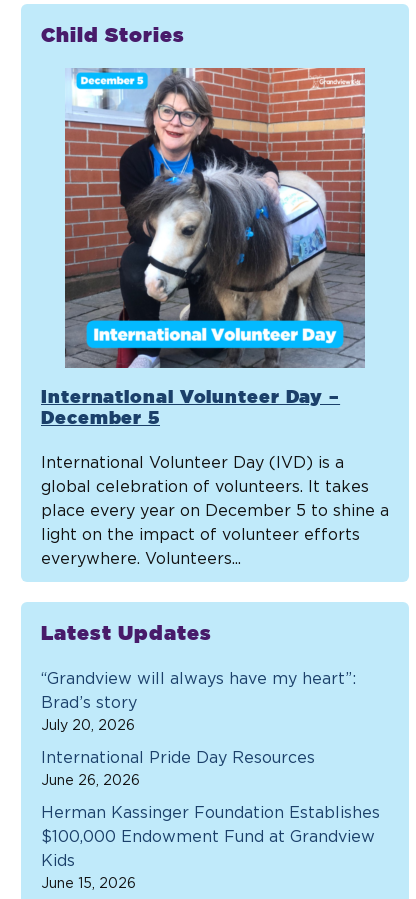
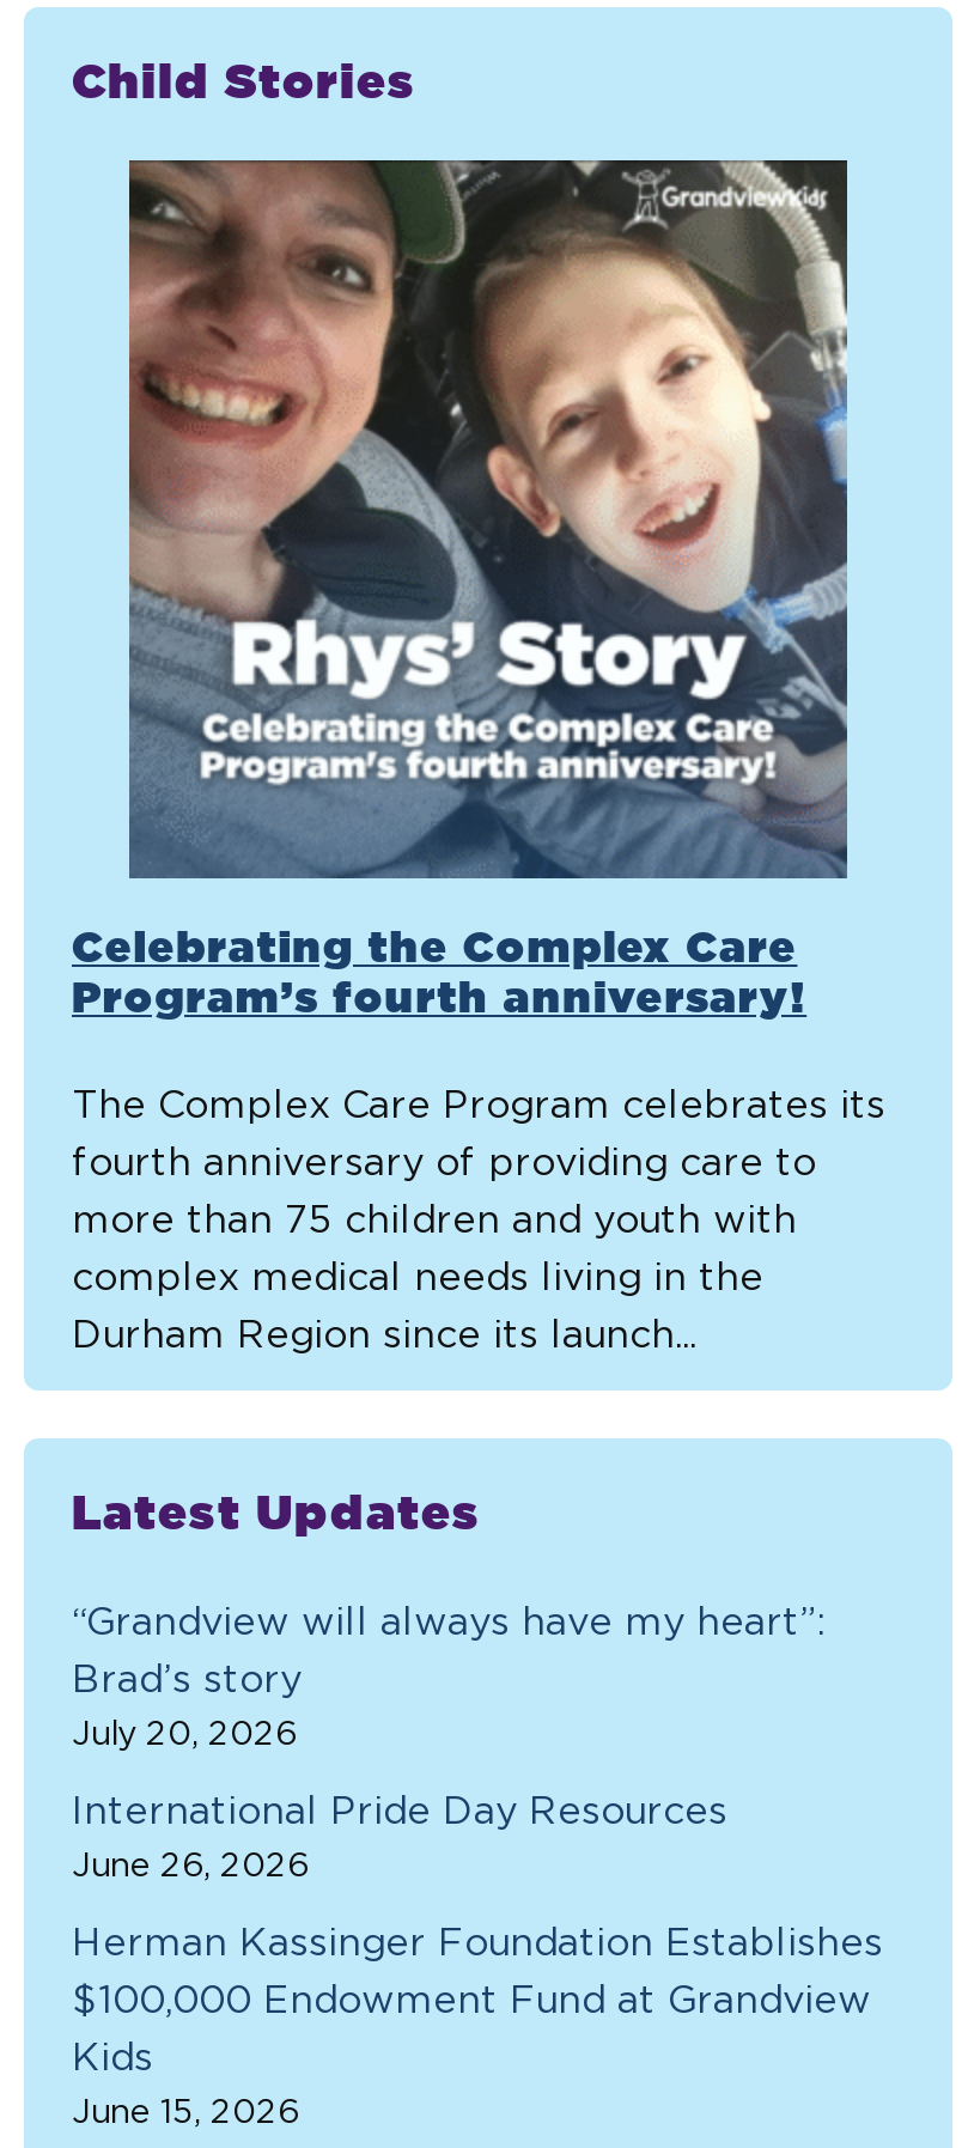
[41,67,366,428] [image] | International Volunteer Day – | December 5 -> [72,158,850,1021] [image] | Celebrating the Complex Care | Program’s fourth anniversary!
[41,453,389,567] International Volunteer Day (IVD) is a | global celebration of volunteers. It takes | place every year on December 5 to shine a | light on the impact of volunteer efforts | everywhere. Volunteers... -> [72,1081,885,1354] The Complex Care Program celebrates its | fourth anniversary of providing care to | more than 75 children and youth with | complex medical needs living in the | Durham Region since its launch...

